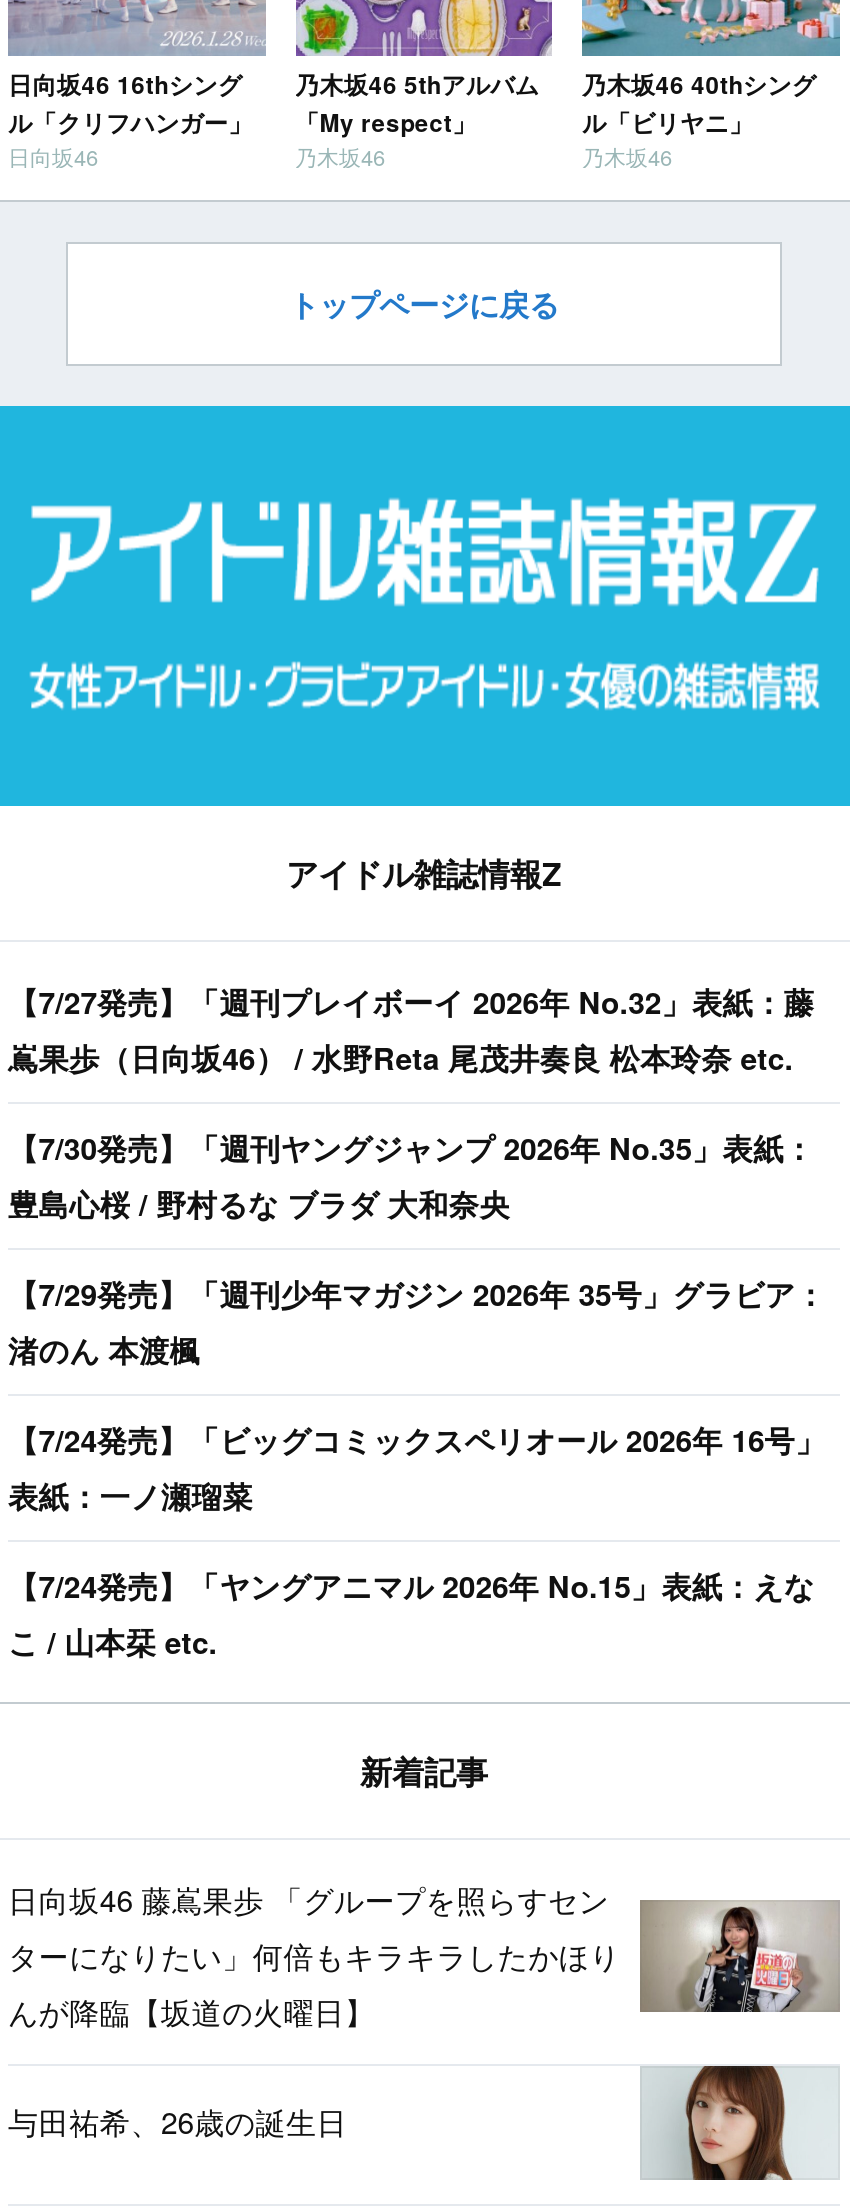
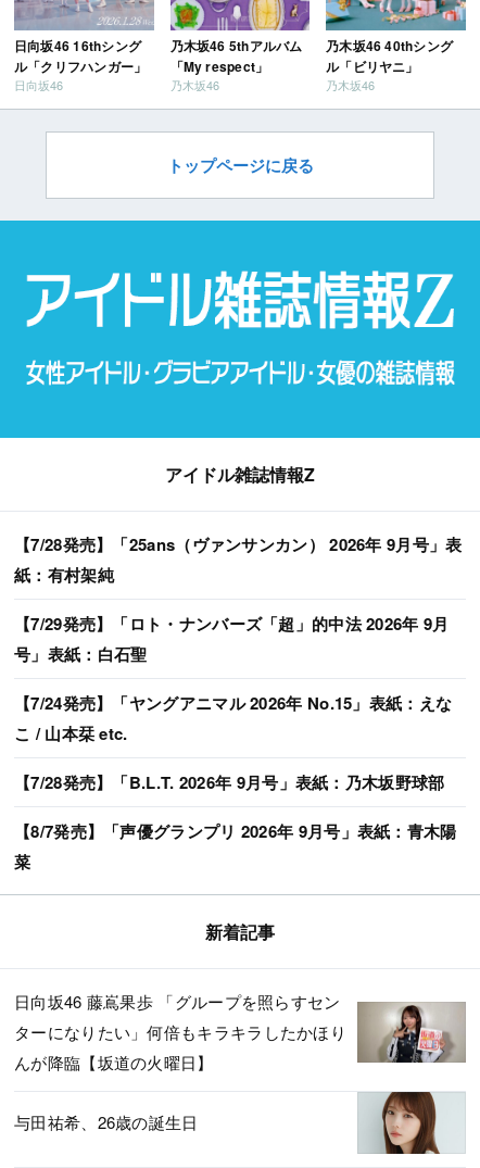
[8,981,826,1519] 【7/27発売】「週刊プレイボーイ 2026年 No.32」表紙：藤 | 嶌果歩（日向坂46） / 水野Reta 尾茂井奏良 松本玲奈 etc. | 【7/30発売】「週刊ヤングジャンプ 2026年 No.35」表紙： | 豊島心桜 / 野村るな ブラダ 大和奈央 | 【7/29発売】「週刊少年マガジン 2026年 35号」グラビア： | 渚のん 本渡楓 | 【7/24発売】「ビッグコミックスペリオール 2026年 16号」 | 表紙：一ノ瀬瑠菜 -> [14,533,462,666] 【7/28発売】「25ans（ヴァンサンカン） 2026年 9月号」表 | 紙：有村架純 | 【7/29発売】「ロト・ナンバーズ「超」的中法 2026年 9月 | 号」表紙：白石聖
moved [8,1565,814,1665] -> [14,691,452,746]: 【7/24発売】「ヤングアニマル 2026年 No.15」表紙：えな | こ / 山本栞 etc.
none -> [14,771,457,874] 【7/28発売】「B.L.T. 2026年 9月号」表紙：乃木坂野球部 | 【8/7発売】「声優グランプリ 2026年 9月号」表紙：青木陽 | 菜

